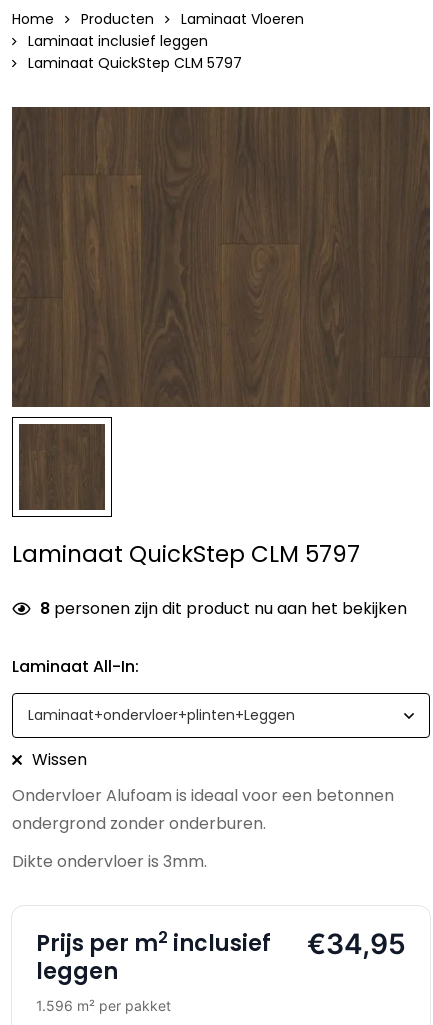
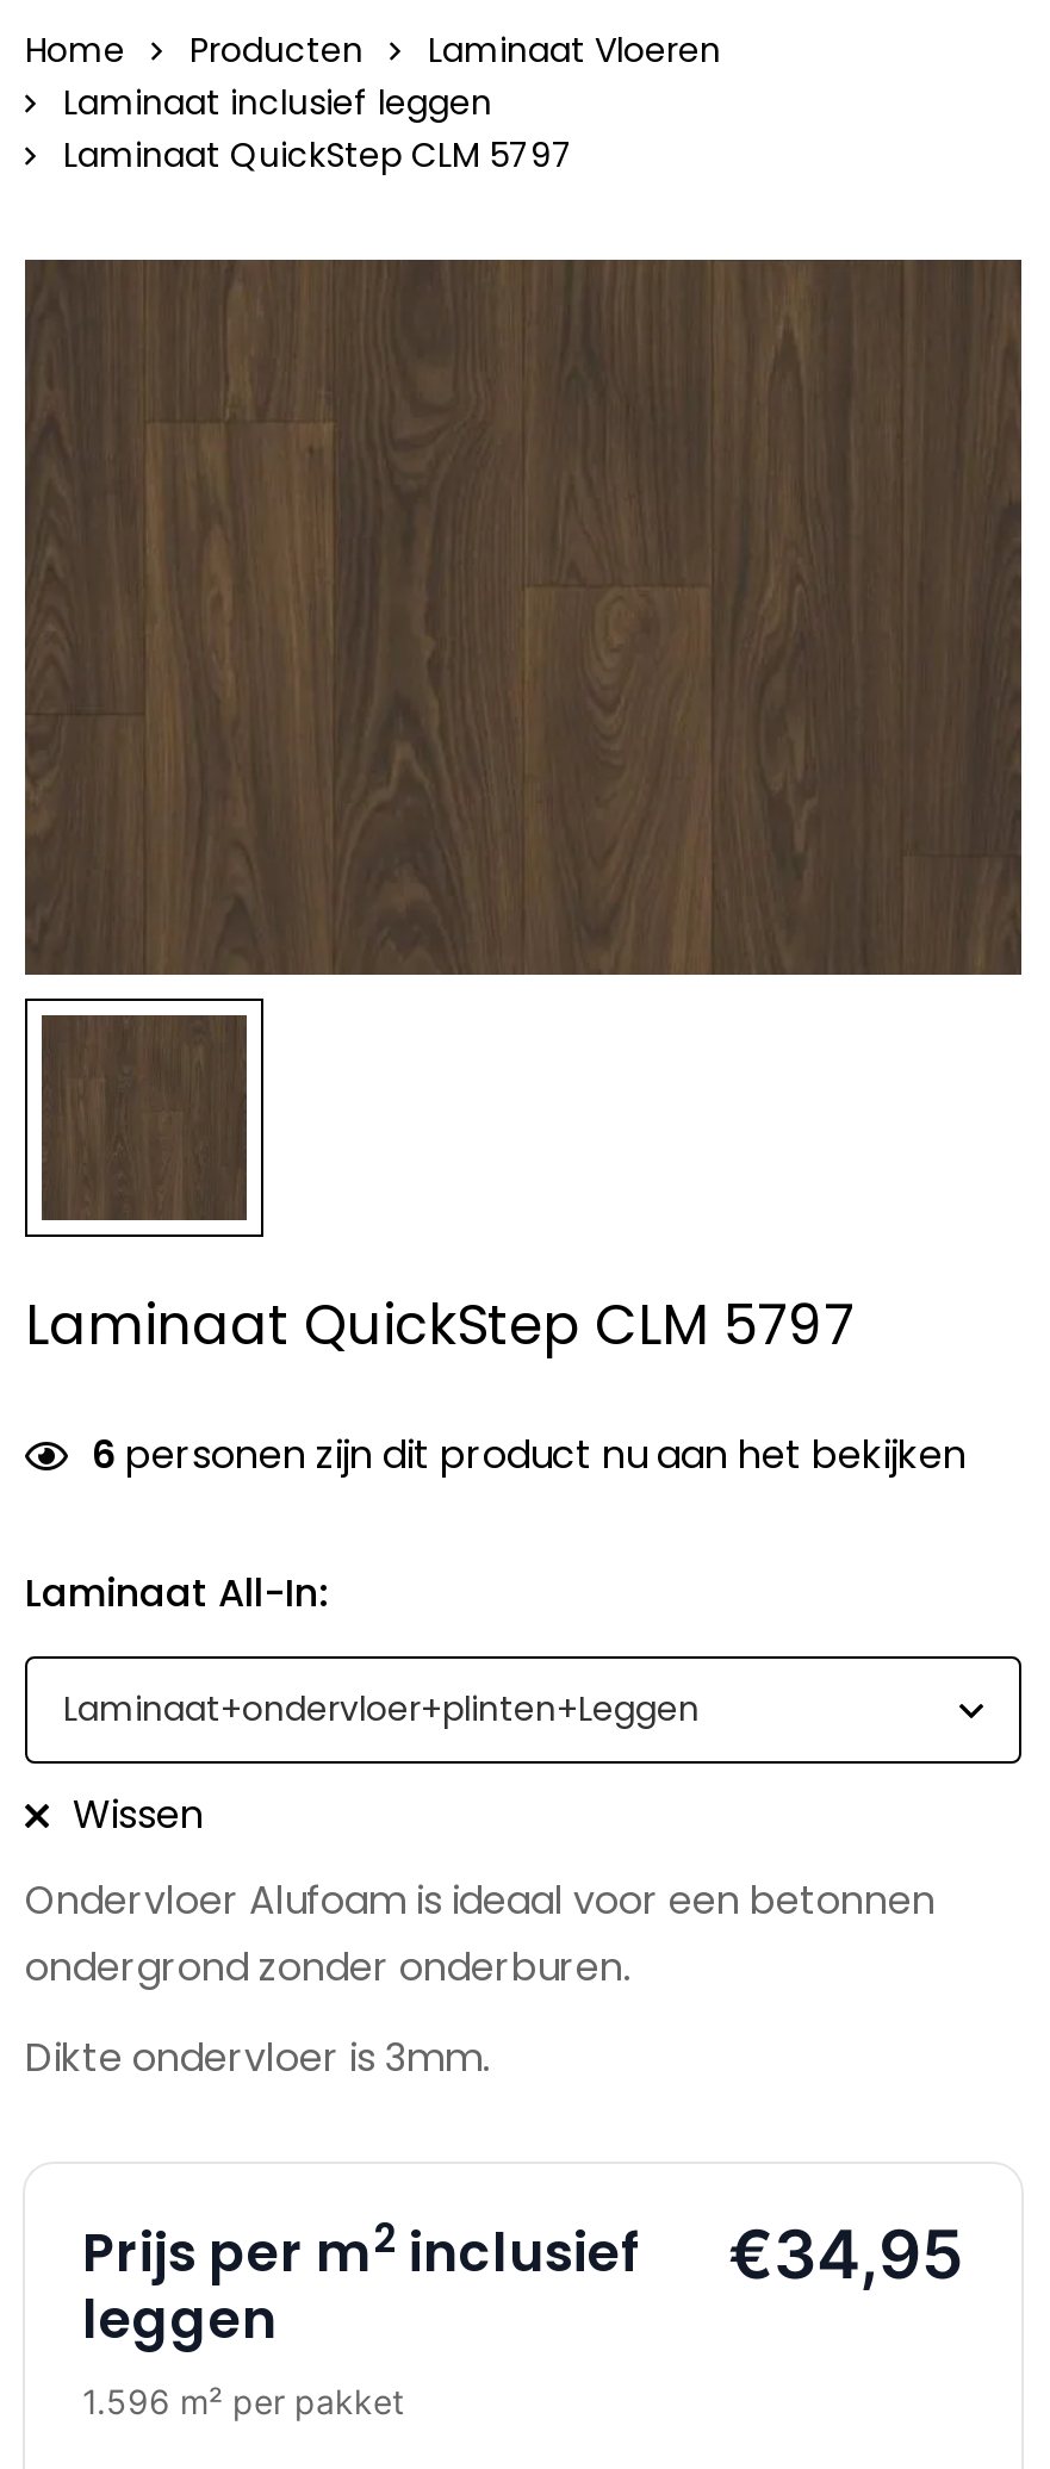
[40,597,407,620] 8 personen zijn dit product nu aan het bekijken -> [92,1428,967,1482] 6 personen zijn dit product nu aan het bekijken

